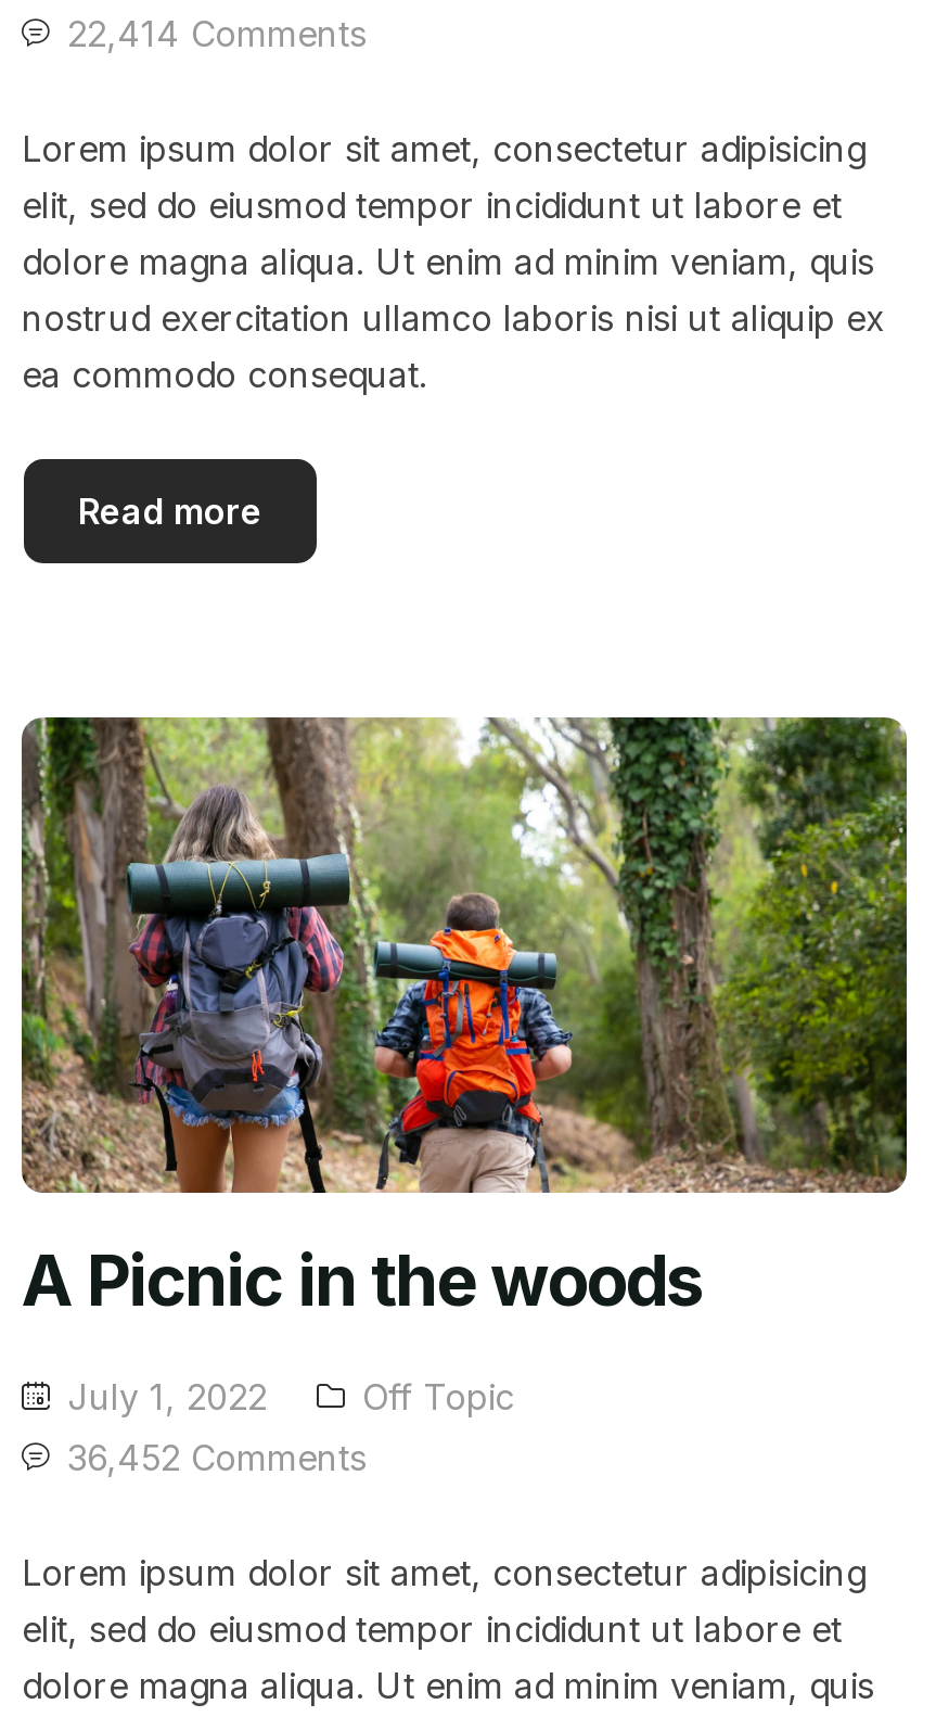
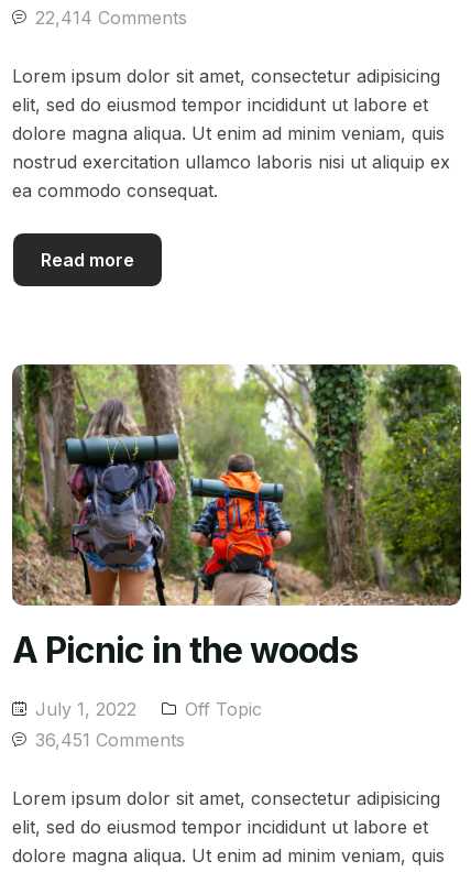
[67,1437,367,1480] 36,452 Comments -> [35,729,185,751] 36,451 Comments

